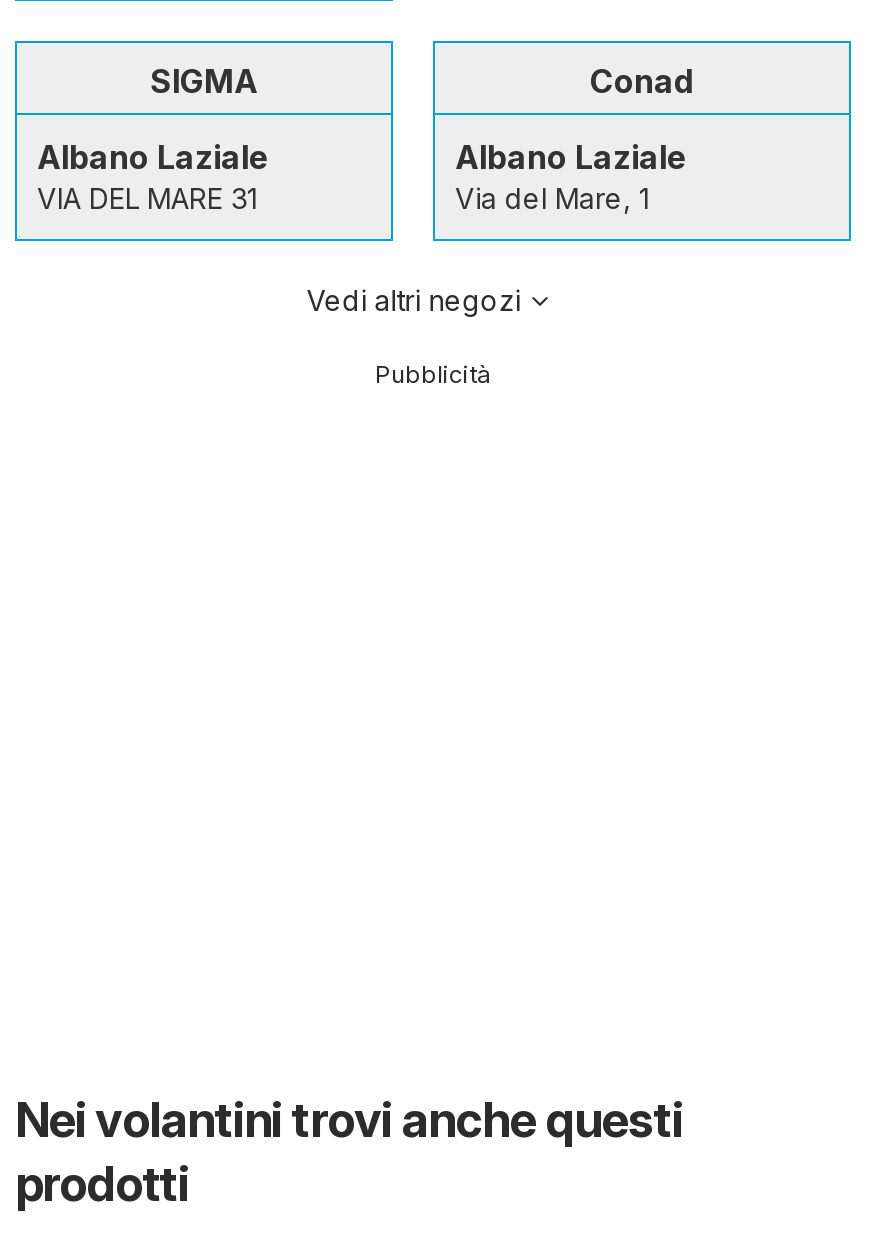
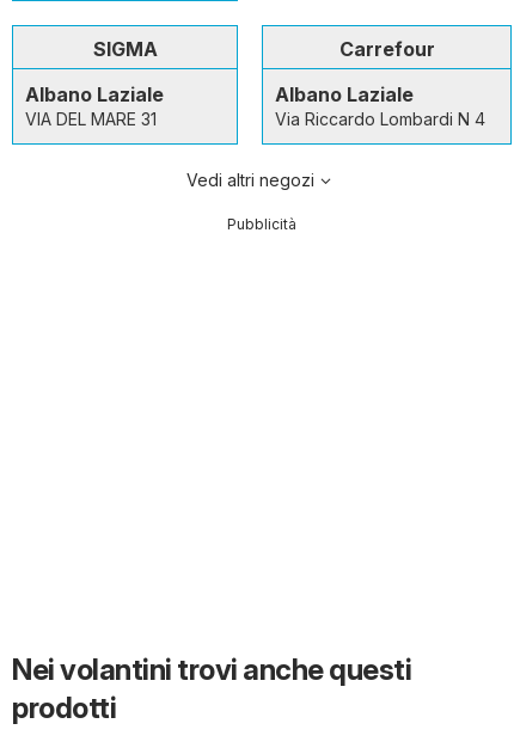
[590,61,694,101] Conad -> [339,37,435,60] Carrefour
[455,181,649,215] Via del Mare, 1 -> [275,108,485,129] Via Riccardo Lombardi N 4

